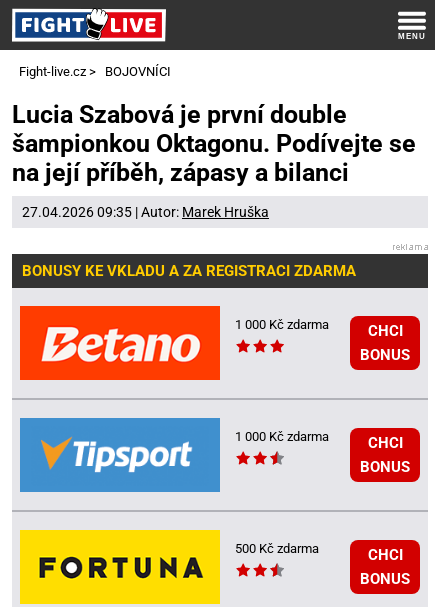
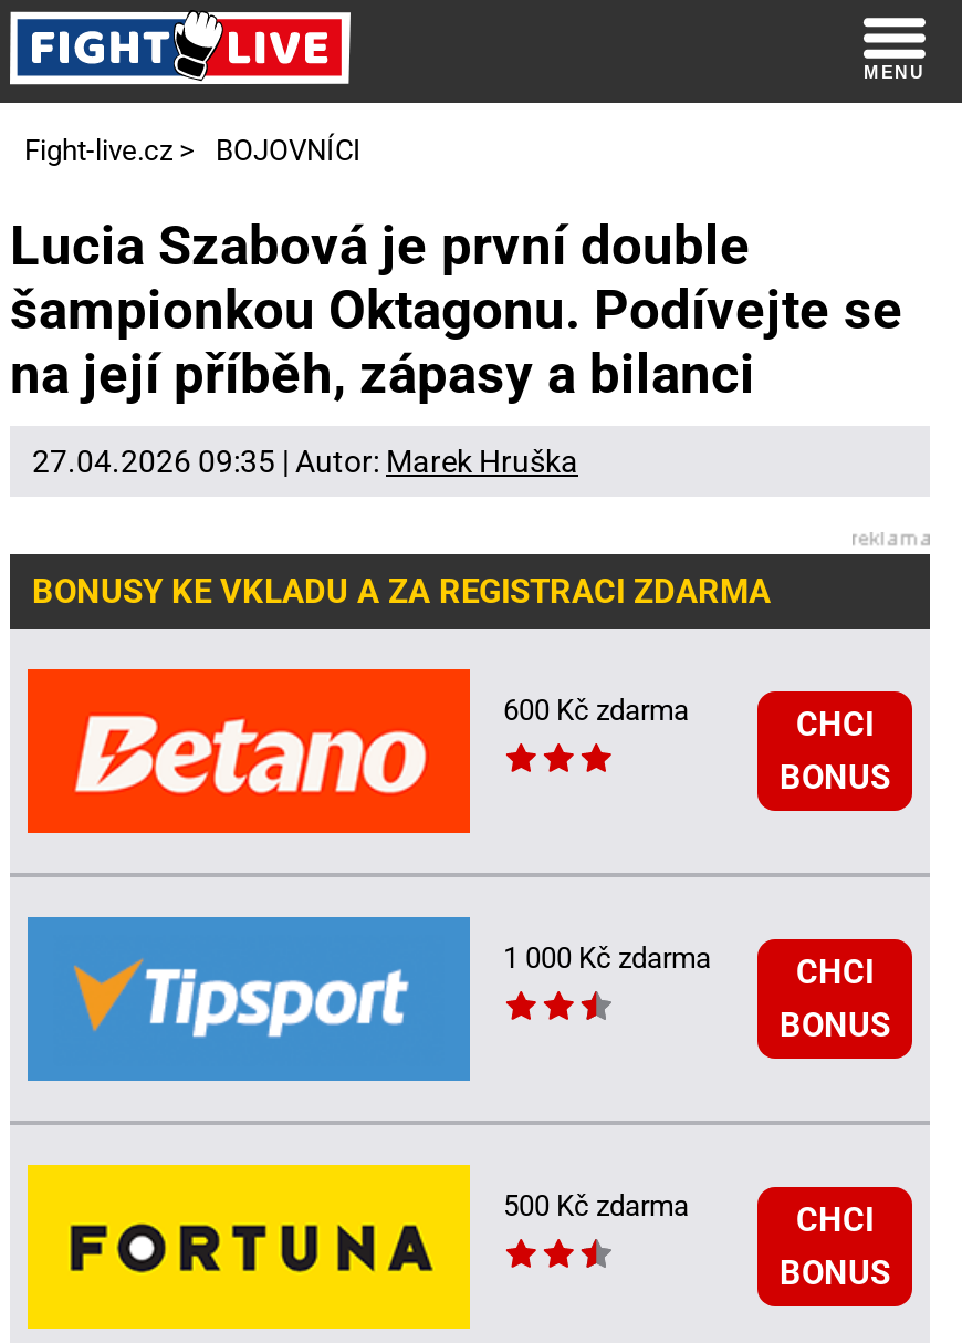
[235,317,329,332] 1 000 Kč zdarma -> [503,694,689,727] 600 Kč zdarma

